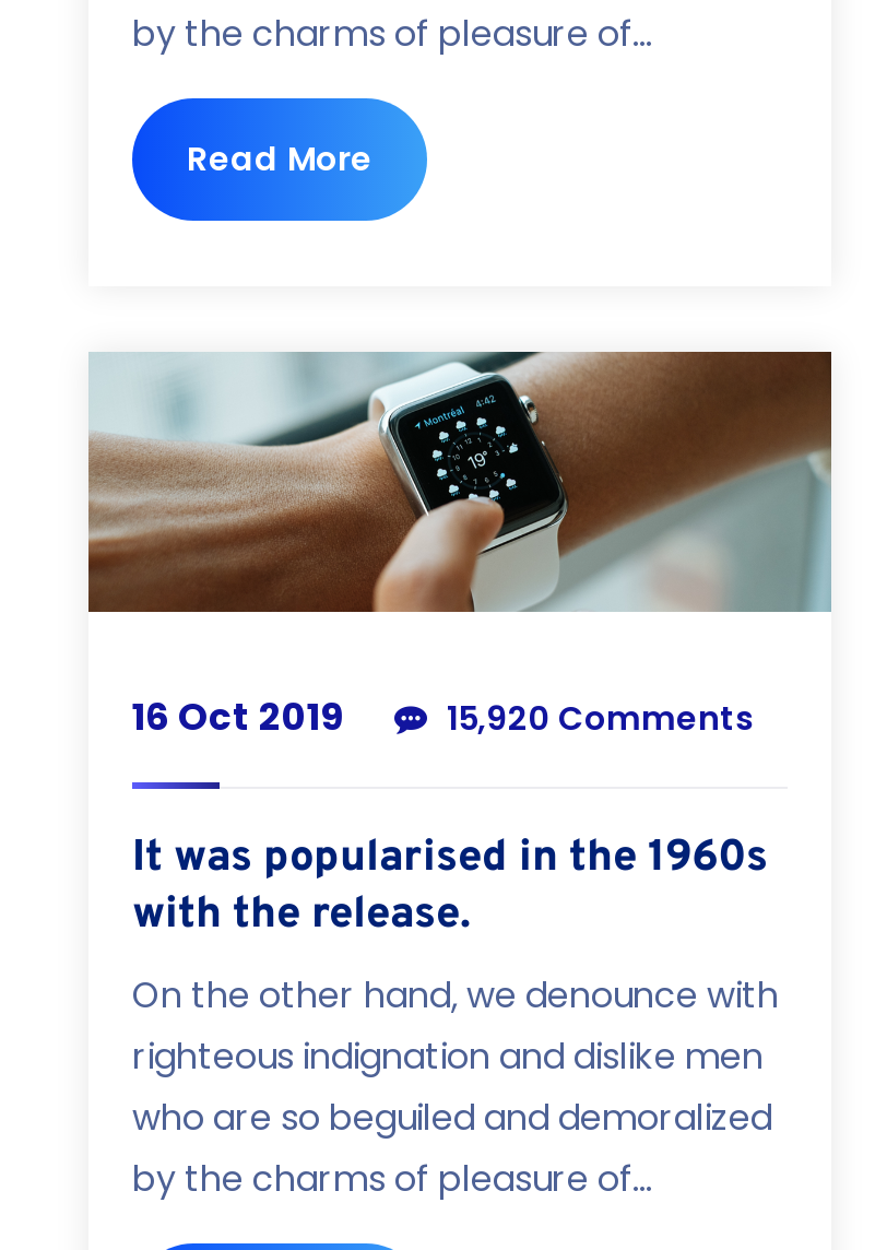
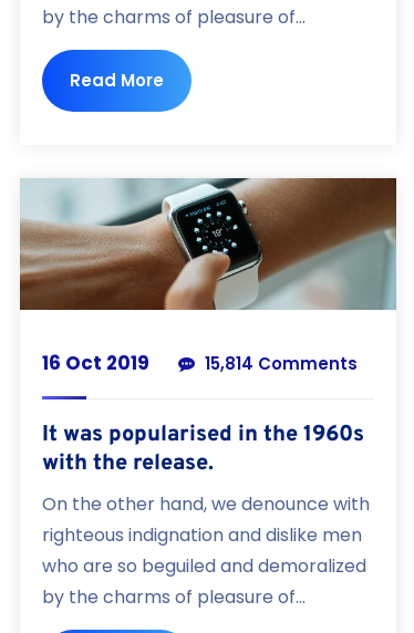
[438,694,755,740] 15,920 Comments -> [200,352,358,375] 15,814 Comments

